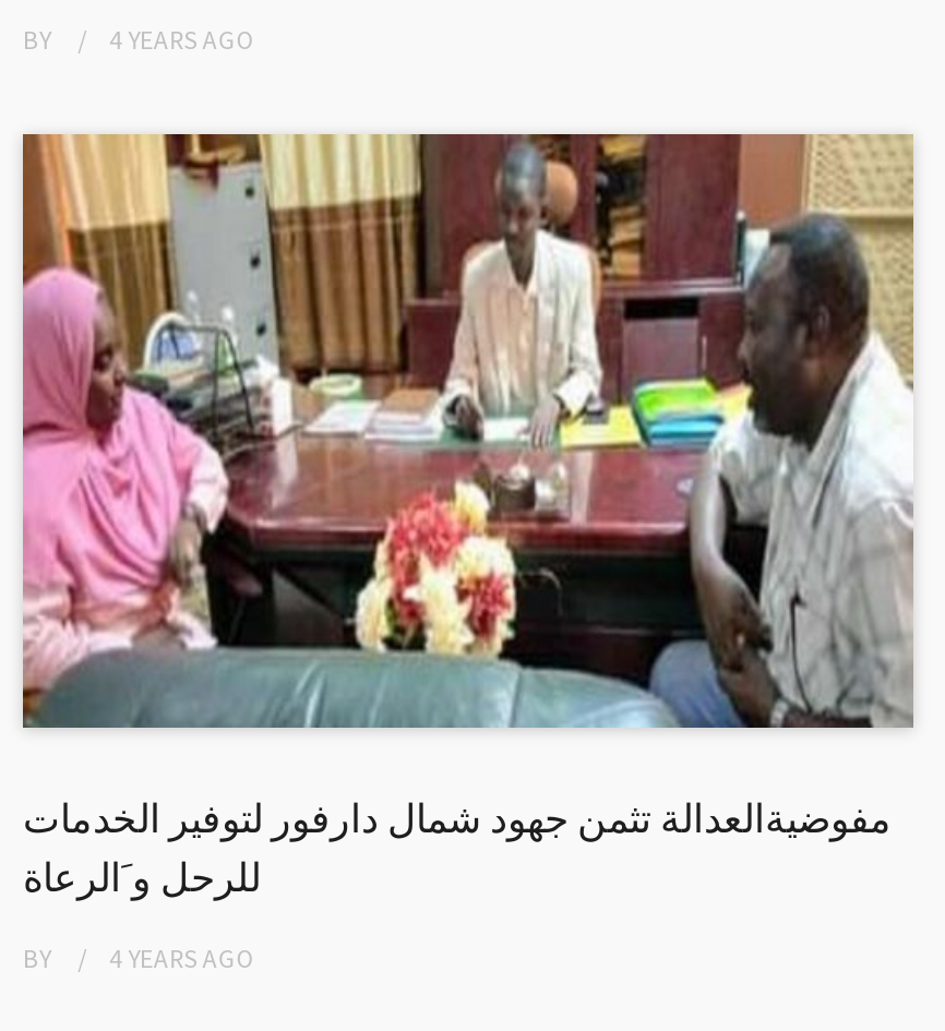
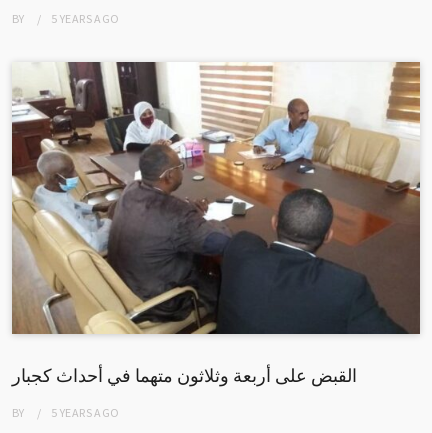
[23,23,257,55] BY 4 YEARS AGO -> [12,11,119,26] BY 5 YEARS AGO
[21,132,916,902] [image] | مفوضيةالعدالة تثمن جهود شمال دارفور لتوفير الخدمات | للرحل و َالرعاة -> [11,61,421,387] [image] | القبض على أربعة وثلاثون متهما في أحداث كجبار
[23,941,257,974] BY 4 YEARS AGO -> [12,405,119,420] BY 5 YEARS AGO

